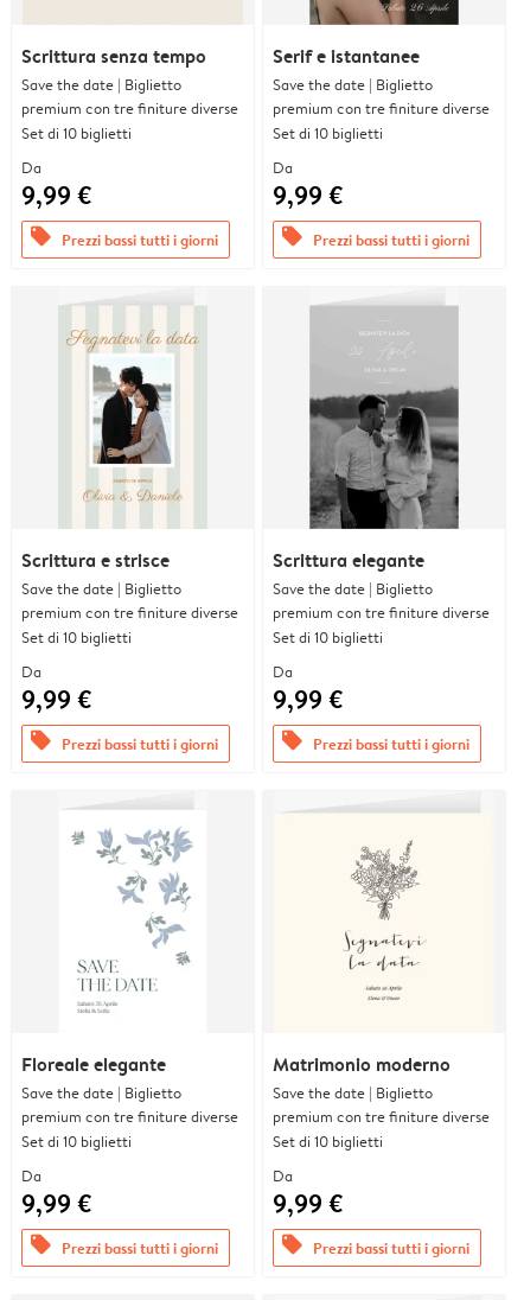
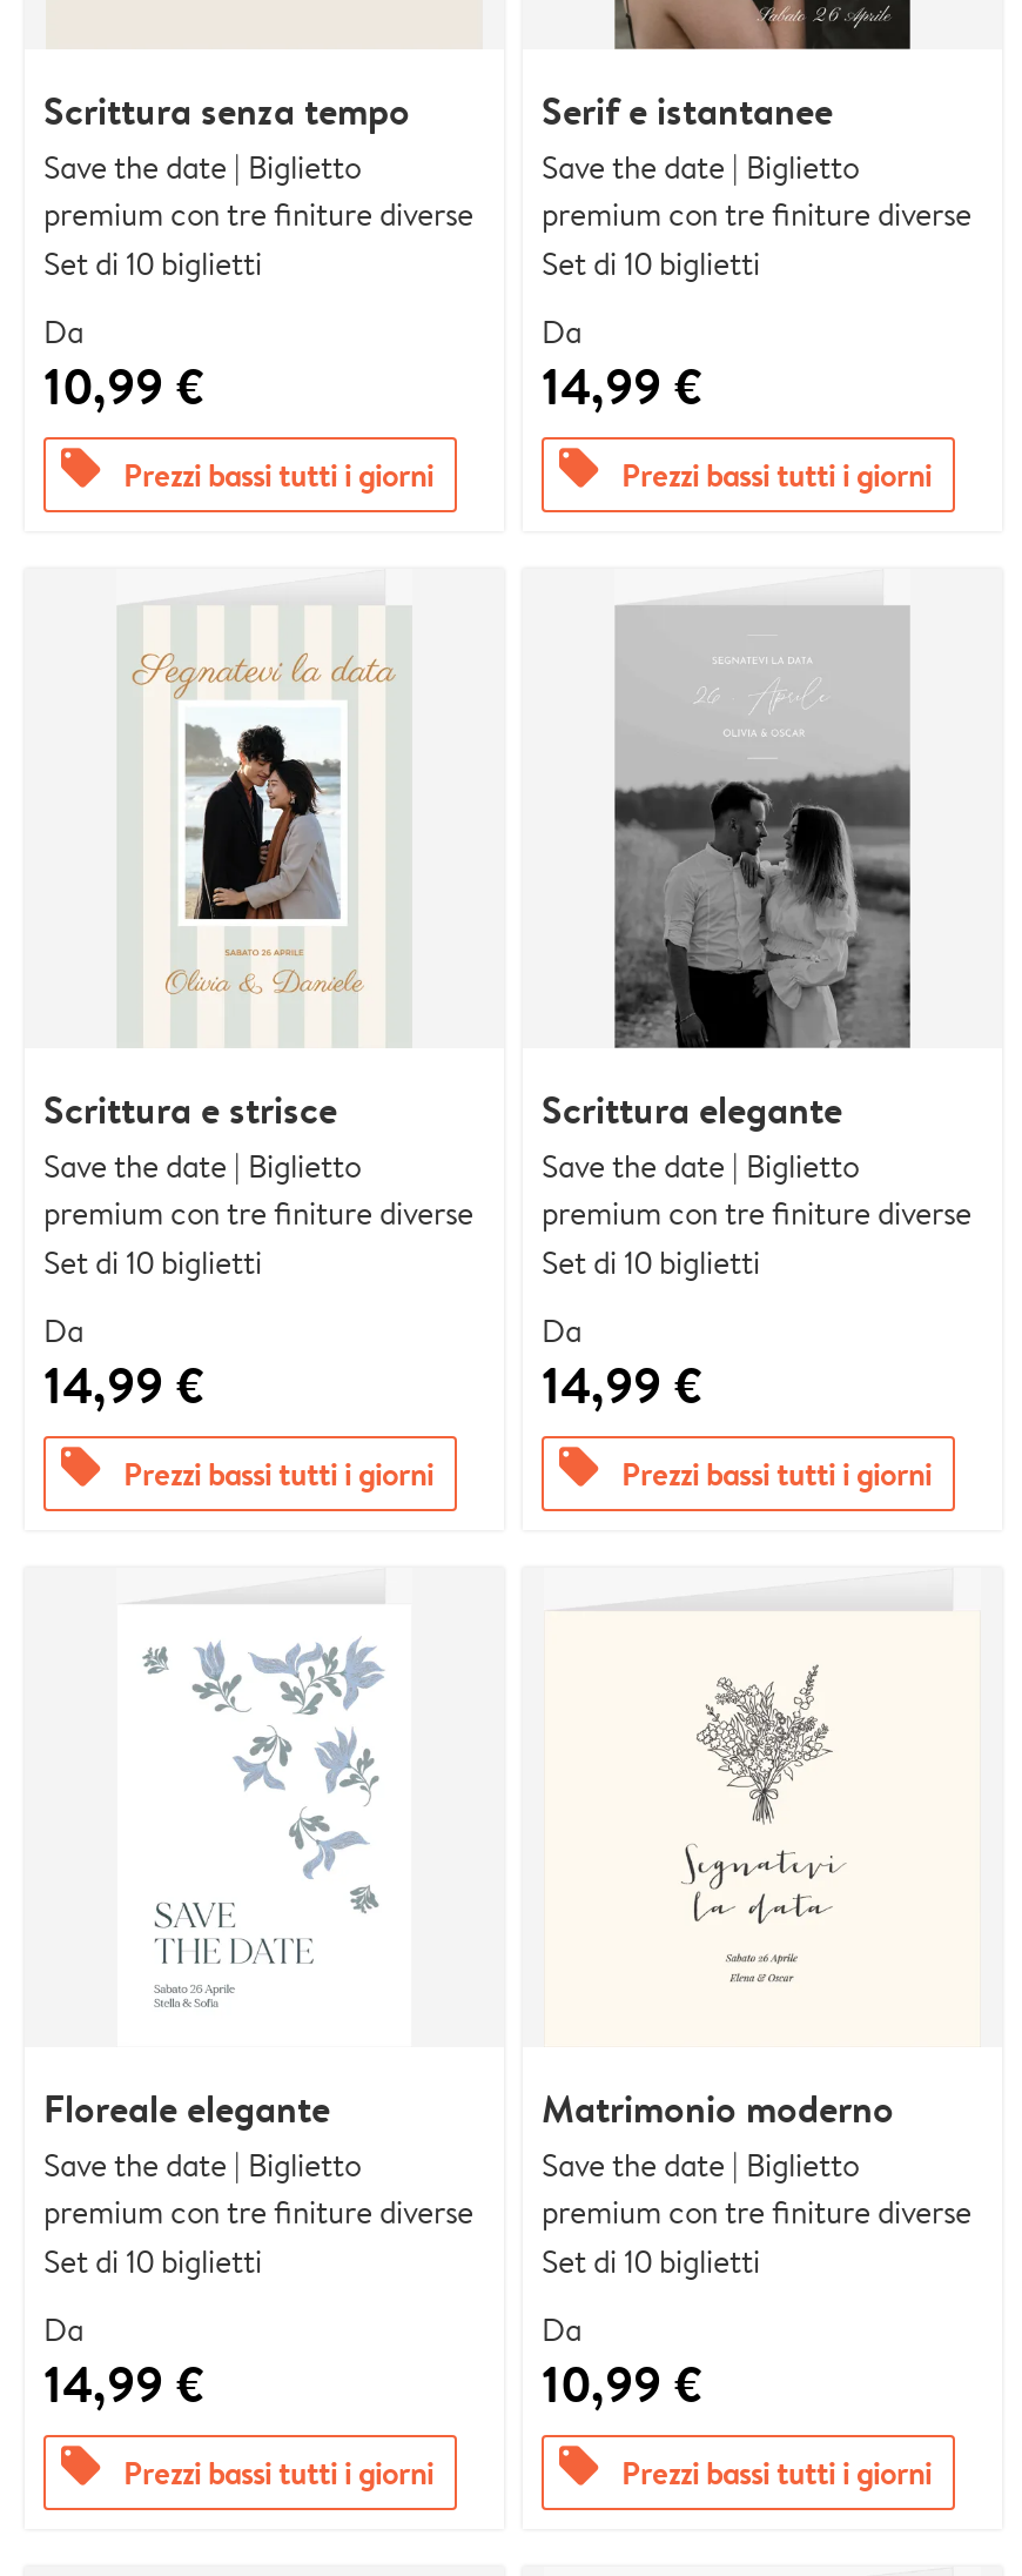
[21,178,92,212] 9,99 € -> [43,353,206,421] 10,99 €
[273,178,344,212] 9,99 € -> [542,353,704,421] 14,99 €
[21,682,92,716] 9,99 € -> [43,1351,206,1420] 14,99 €
[273,682,344,716] 9,99 € -> [542,1351,704,1420] 14,99 €
[21,1186,92,1221] 9,99 € -> [43,2350,206,2419] 14,99 €
[273,1186,344,1221] 9,99 € -> [542,2350,704,2419] 10,99 €

